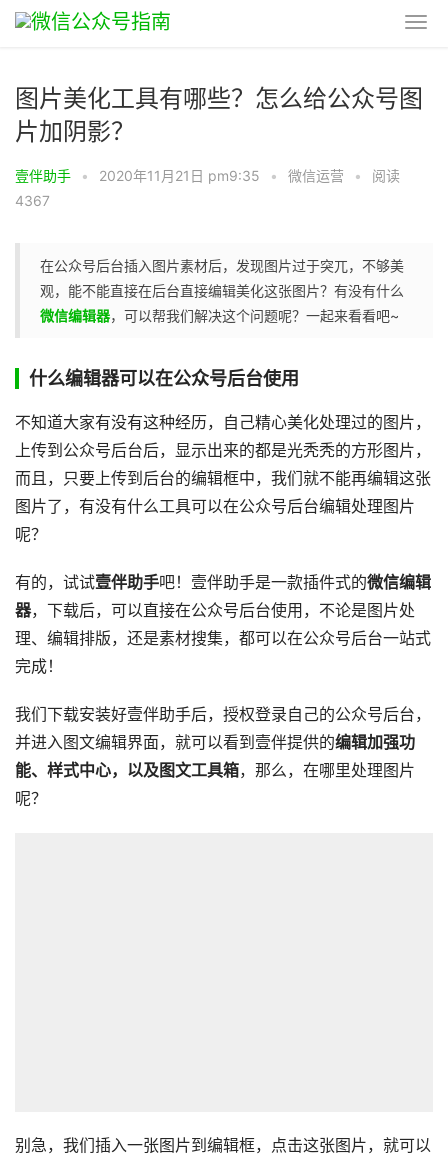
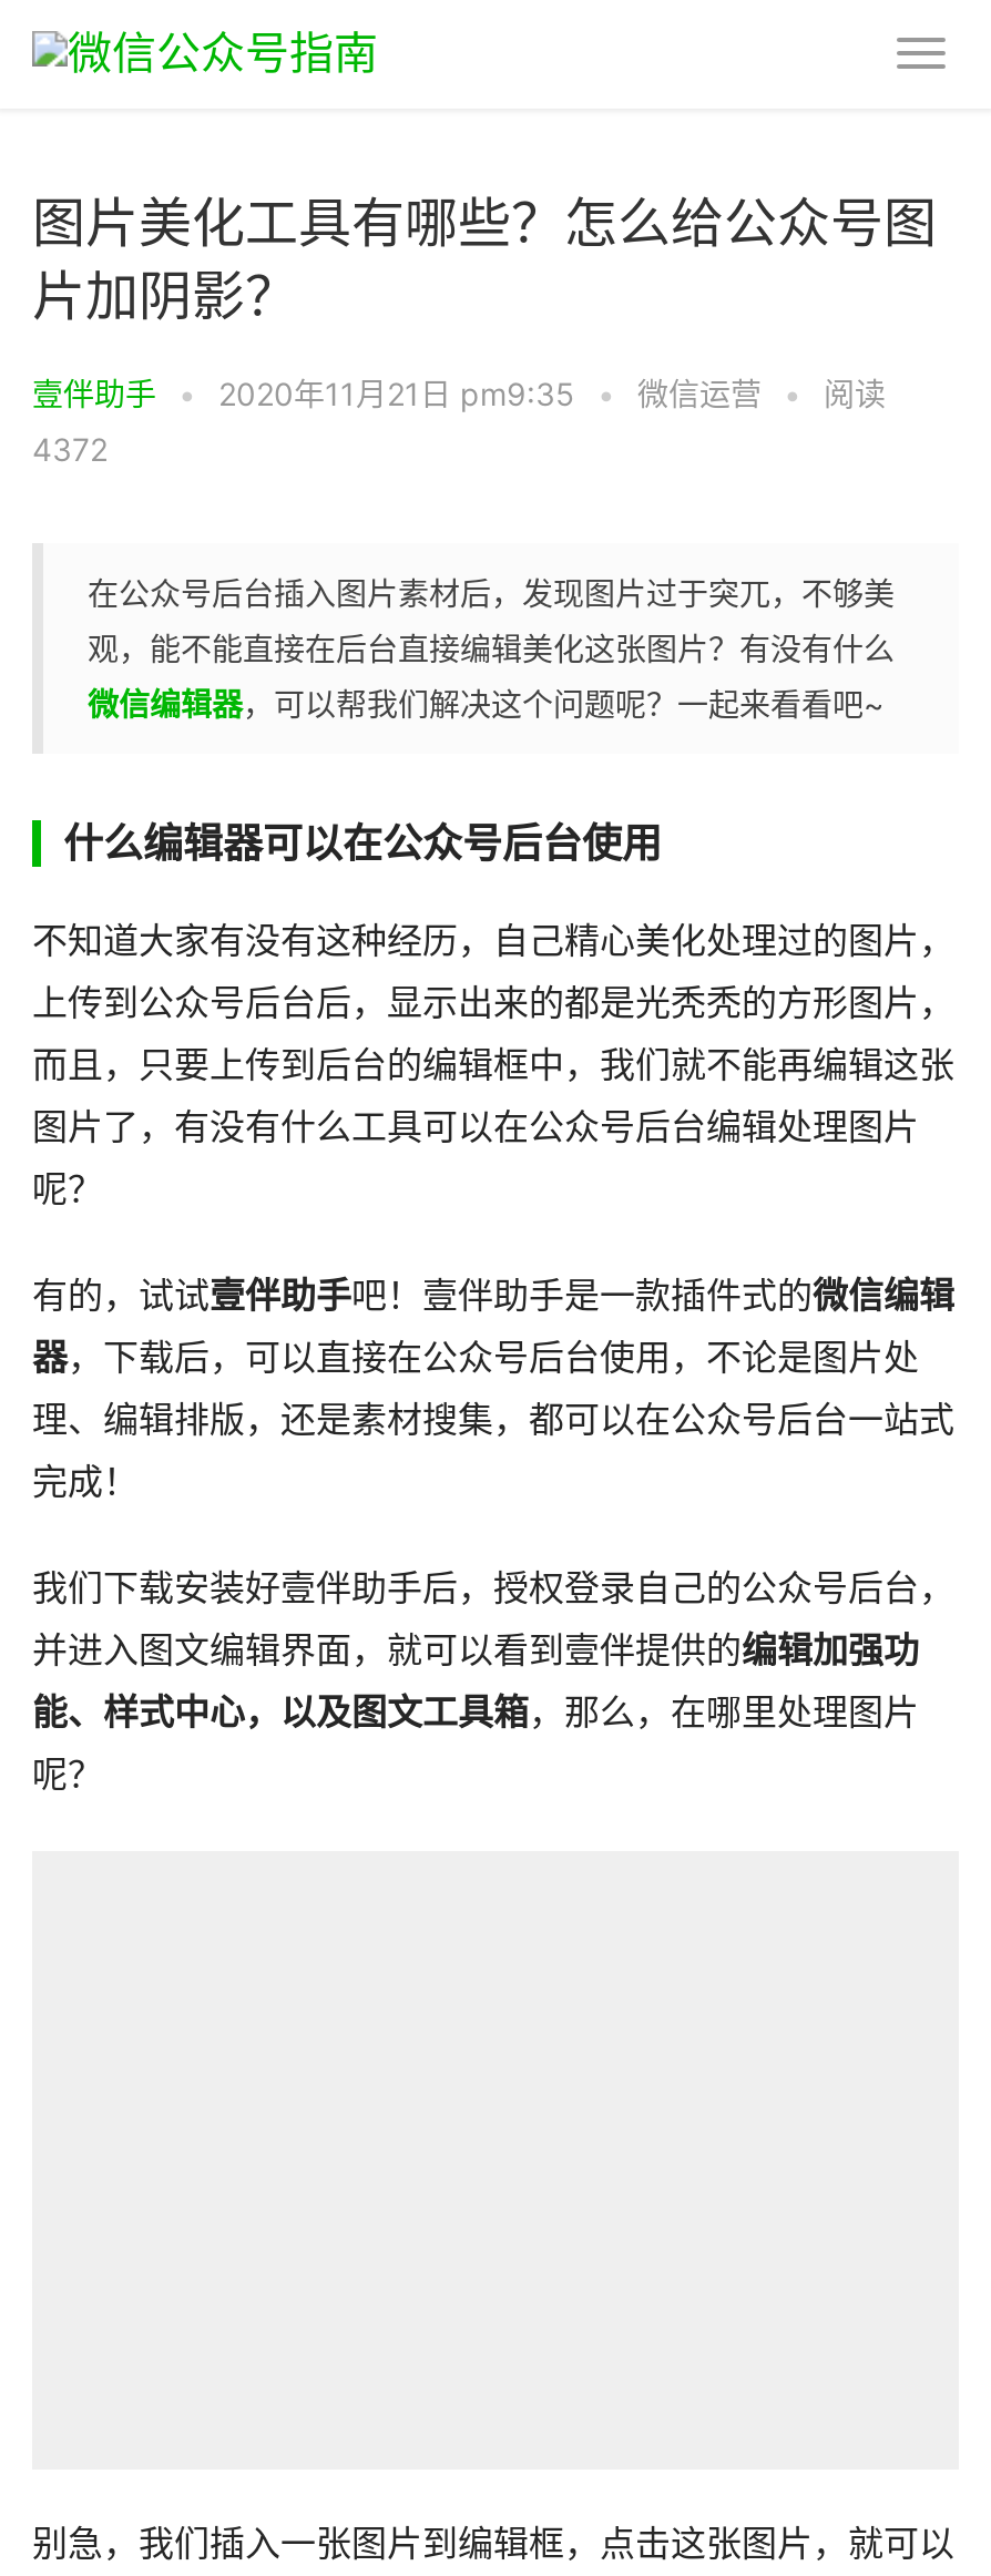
[15,192,50,209] 4367 -> [32,430,108,468] 4372

